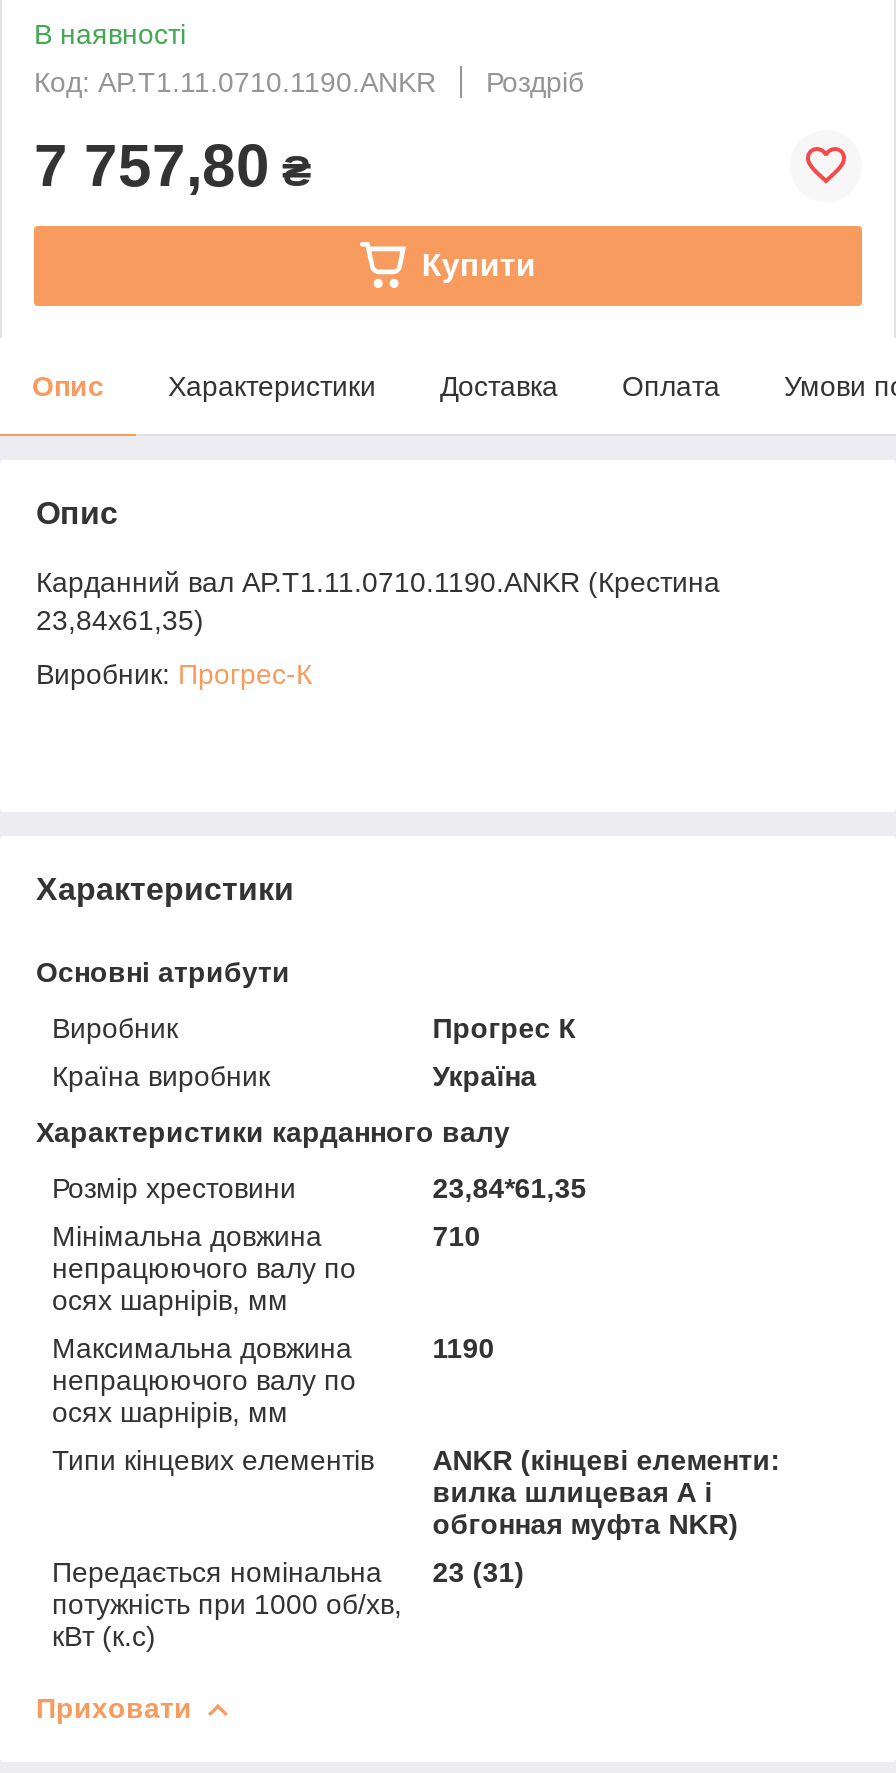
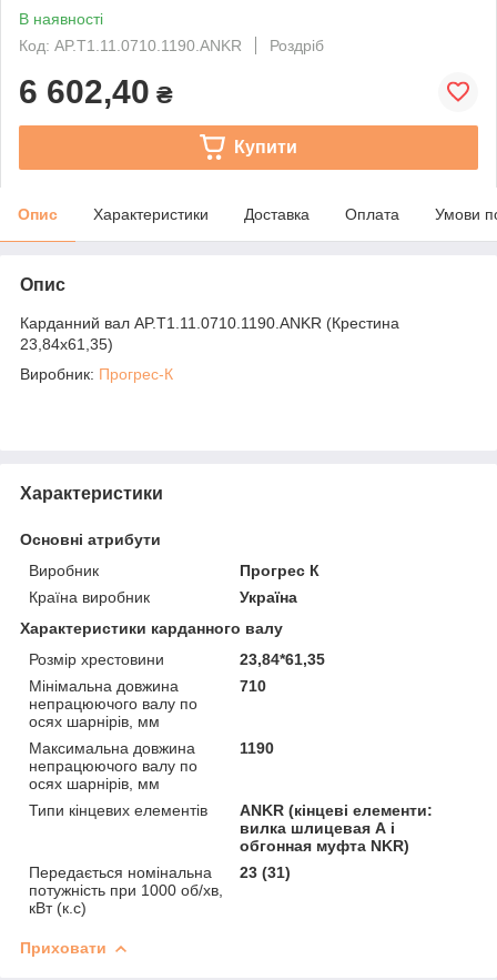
[34,132,312,198] 7 757,80 ₴ -> [19,73,173,110] 6 602,40 ₴

